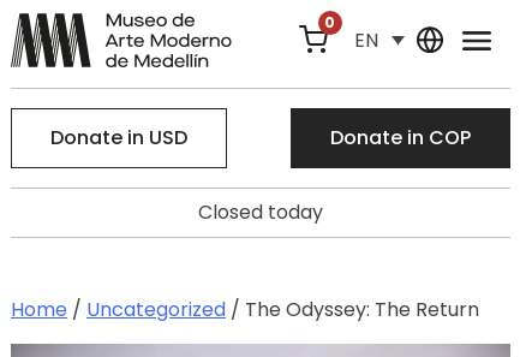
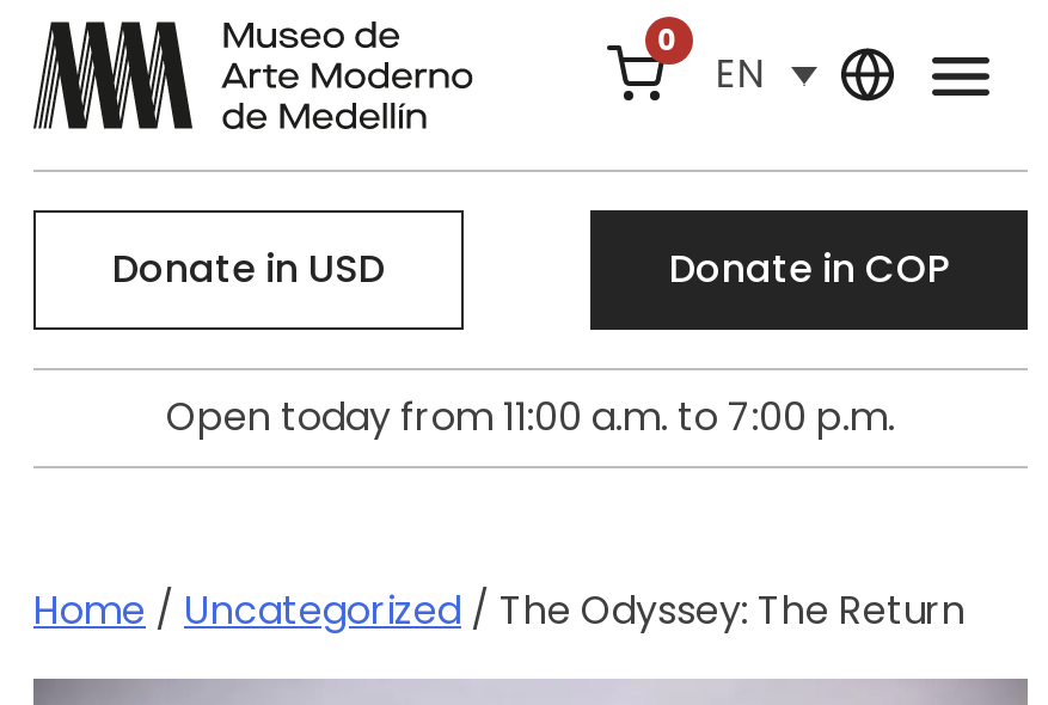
[198,198,323,226] Closed today -> [166,390,895,445] Open today from 11:00 a.m. to 7:00 p.m.

